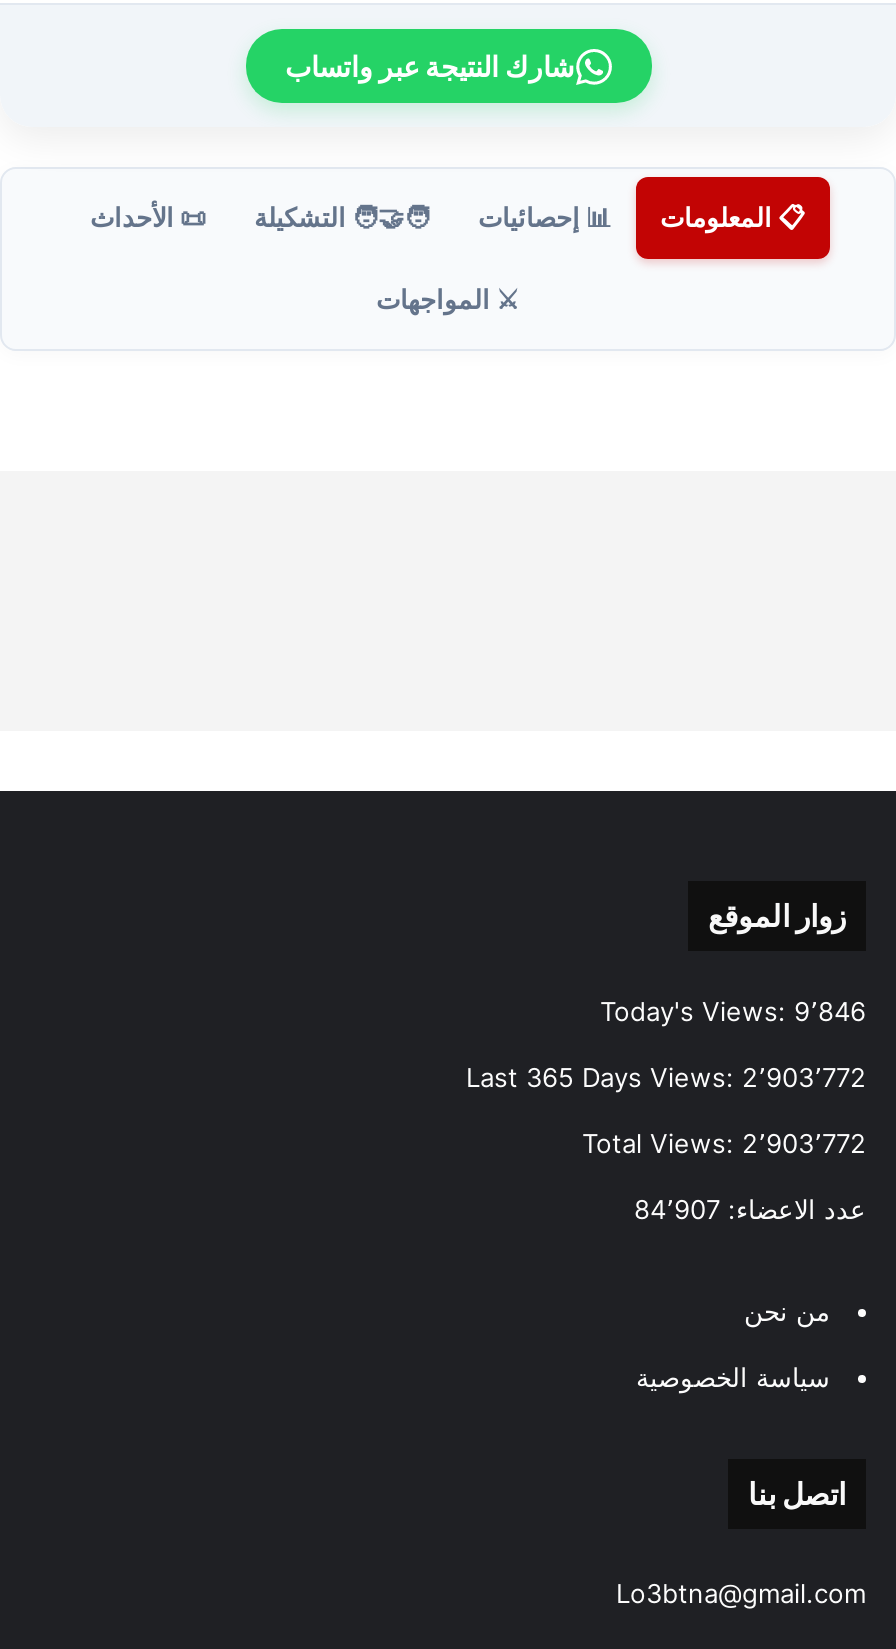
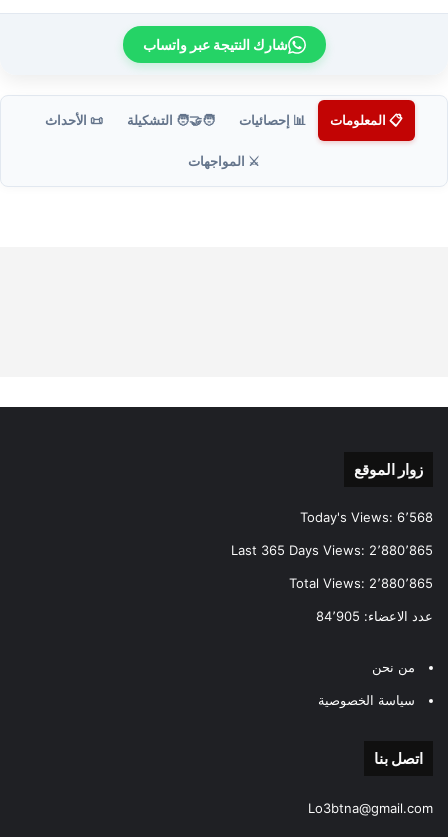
[600,995,866,1027] Today's Views: 9٬846 -> [300,509,433,525] Today's Views: 6٬568
[466,1061,866,1093] Last 365 Days Views: 2٬903٬772 -> [231,542,433,558] Last 365 Days Views: 2٬880٬865
[582,1127,866,1159] Total Views: 2٬903٬772 -> [289,575,433,591] Total Views: 2٬880٬865
[634,1193,866,1225] عدد الاعضاء: 84٬907 -> [316,608,433,624] عدد الاعضاء: 84٬905

